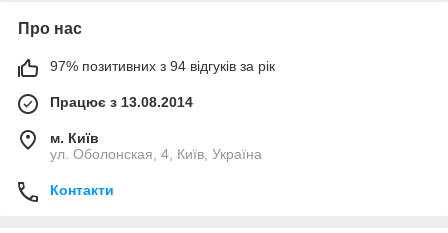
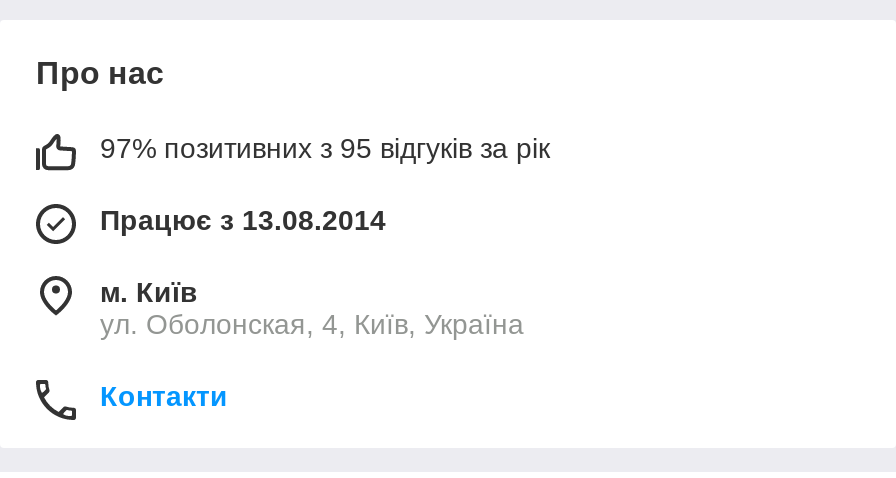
[50,58,275,74] 97% позитивних з 94 відгуків за рік -> [100,132,550,164] 97% позитивних з 95 відгуків за рік

